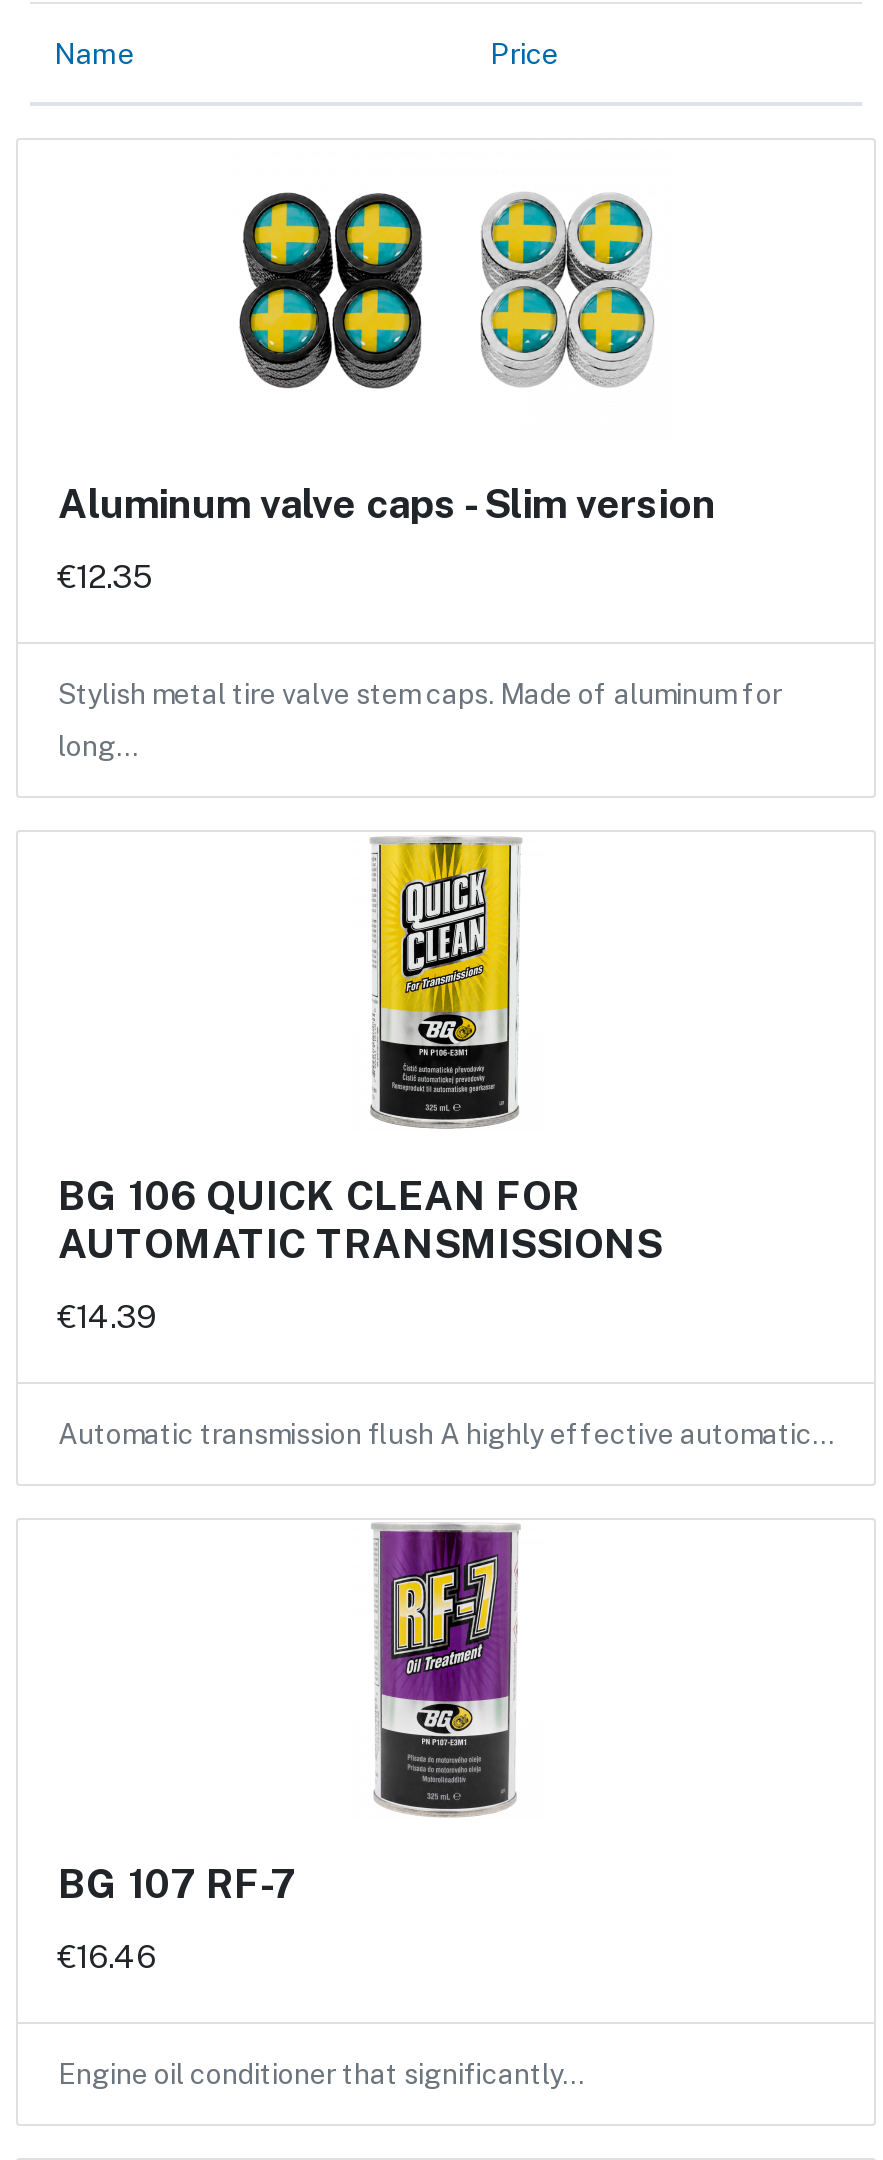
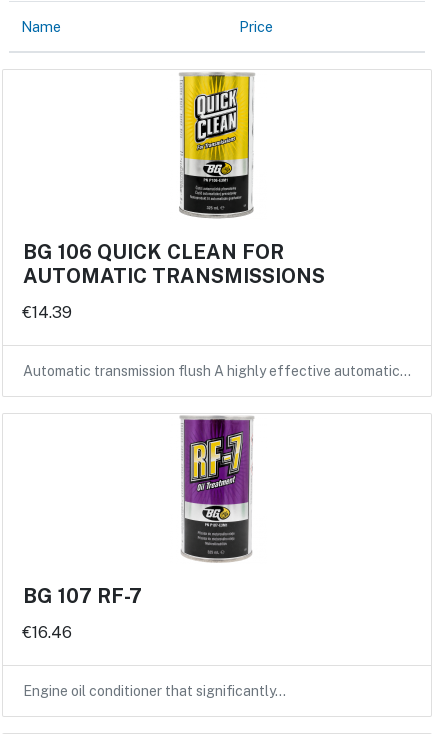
[238,192,424,390] [image] -> none
[480,194,652,386] [image] -> none
[58,480,782,762] Aluminum valve caps - Slim version | €12.35 | Stylish metal tire valve stem caps. Made of aluminum for | long… -> none

